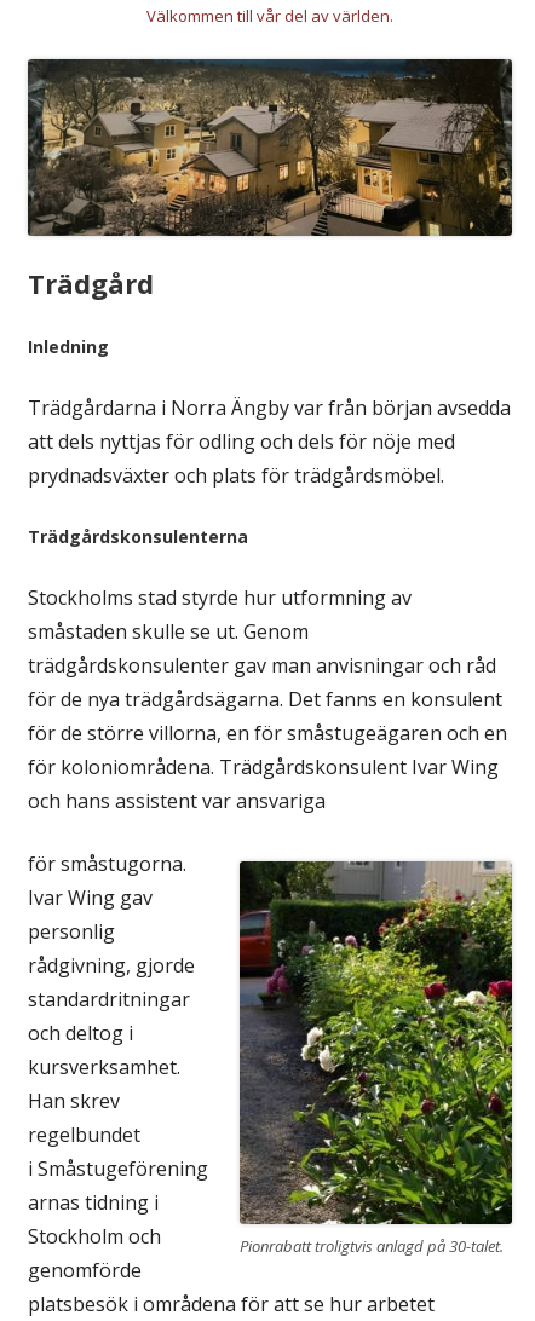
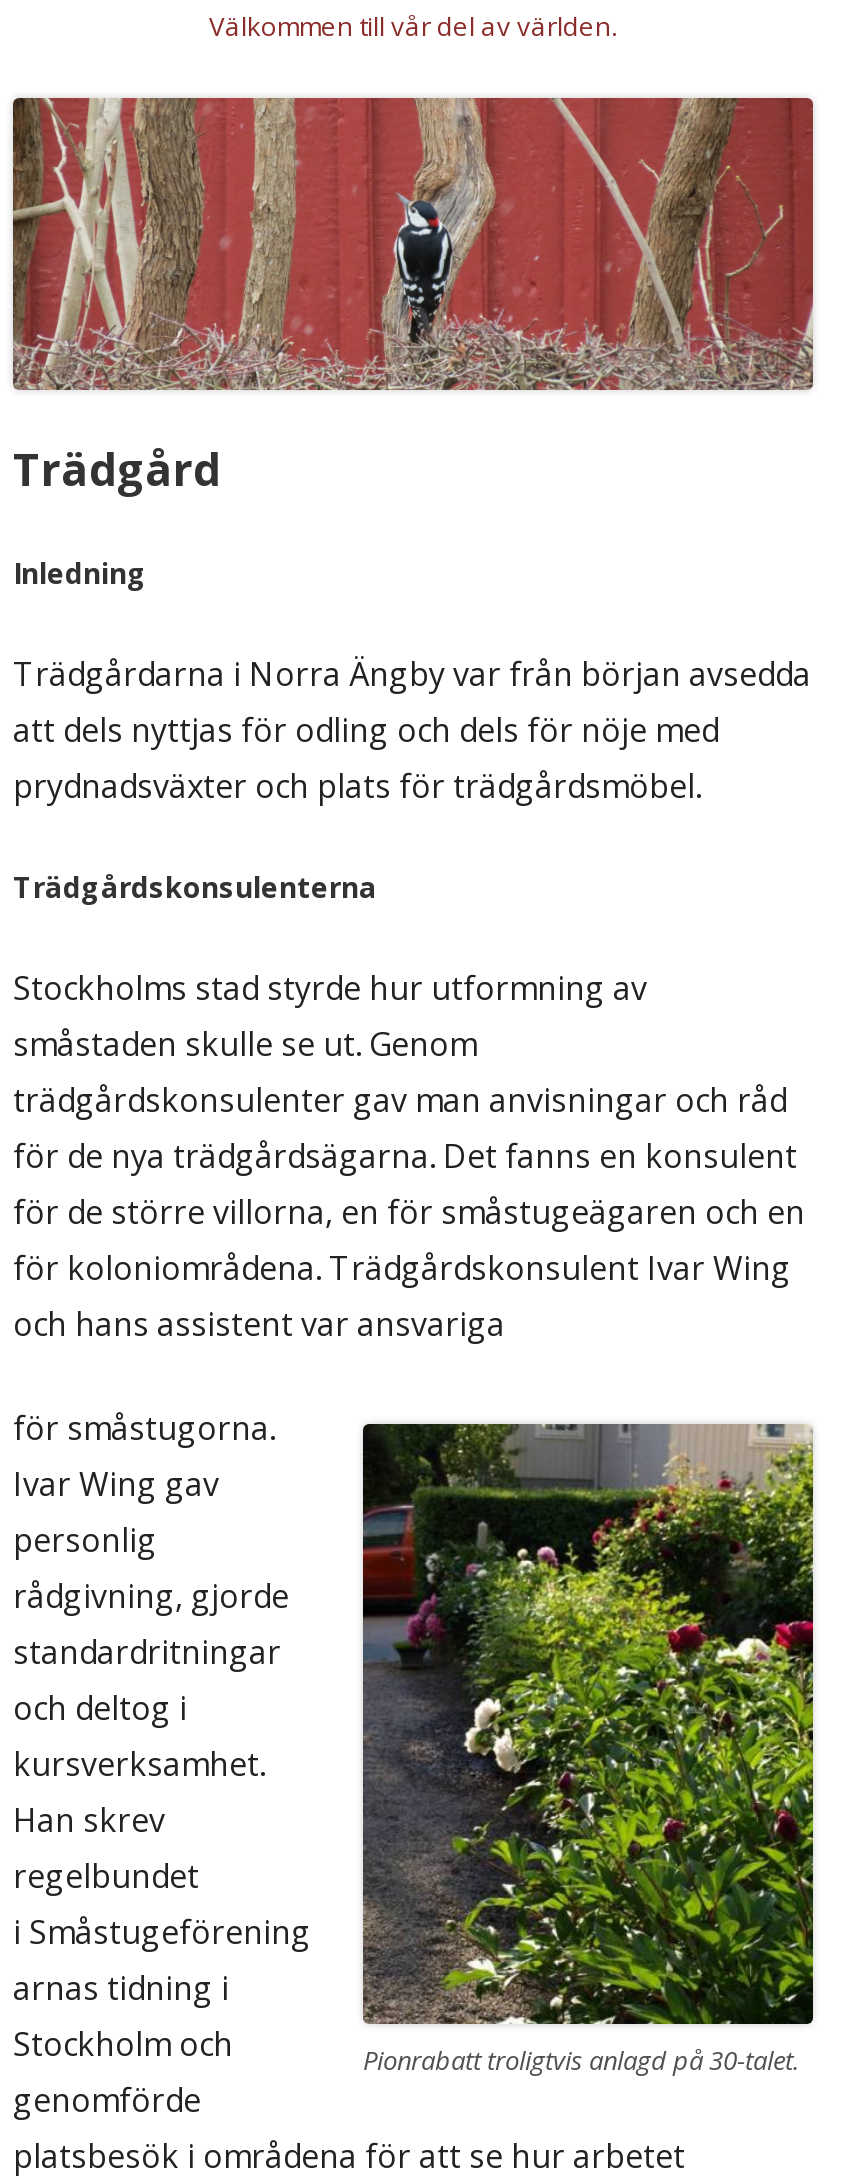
[28,58,513,237] [image] -> [11,96,815,392] [image]

